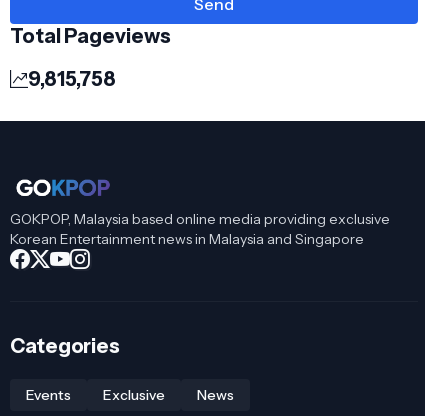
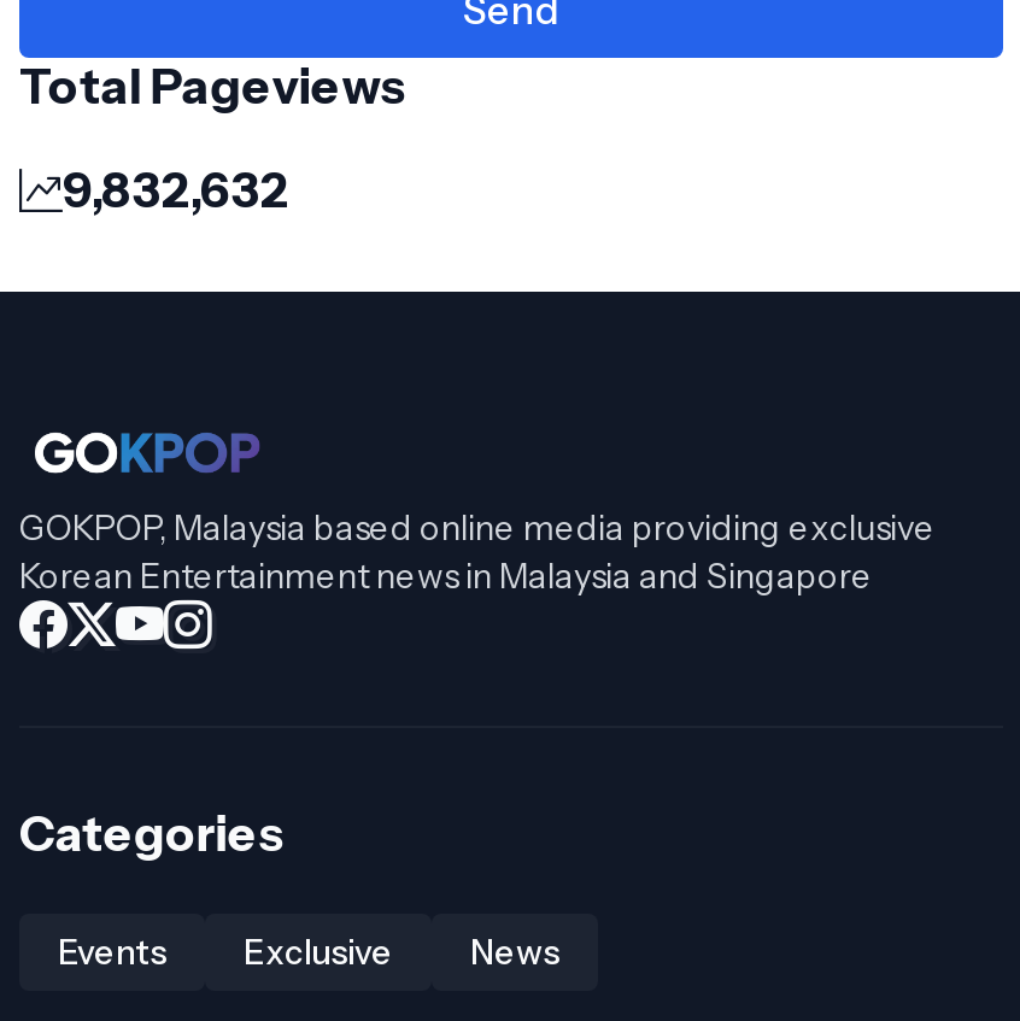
[28,67,116,91] 9,815,758 -> [63,162,289,219] 9,832,632

